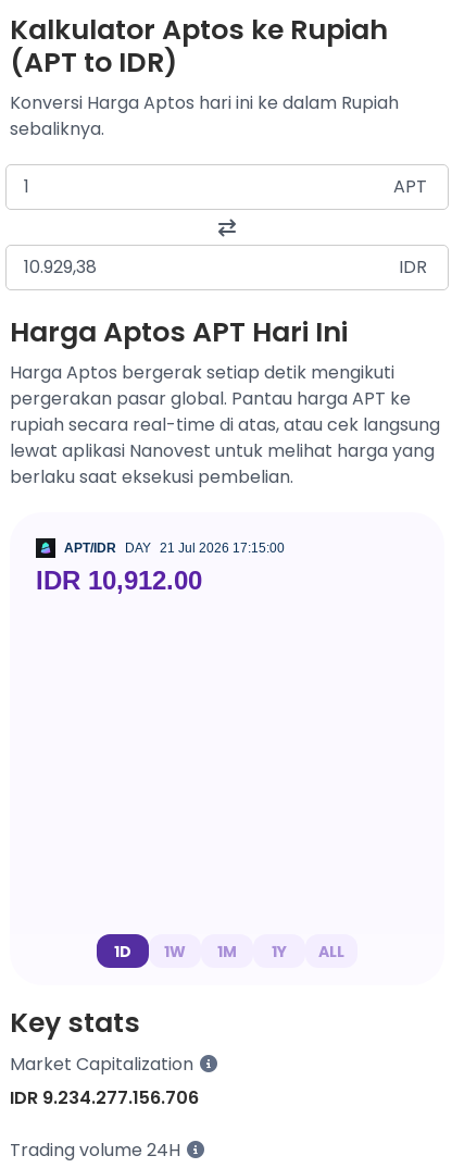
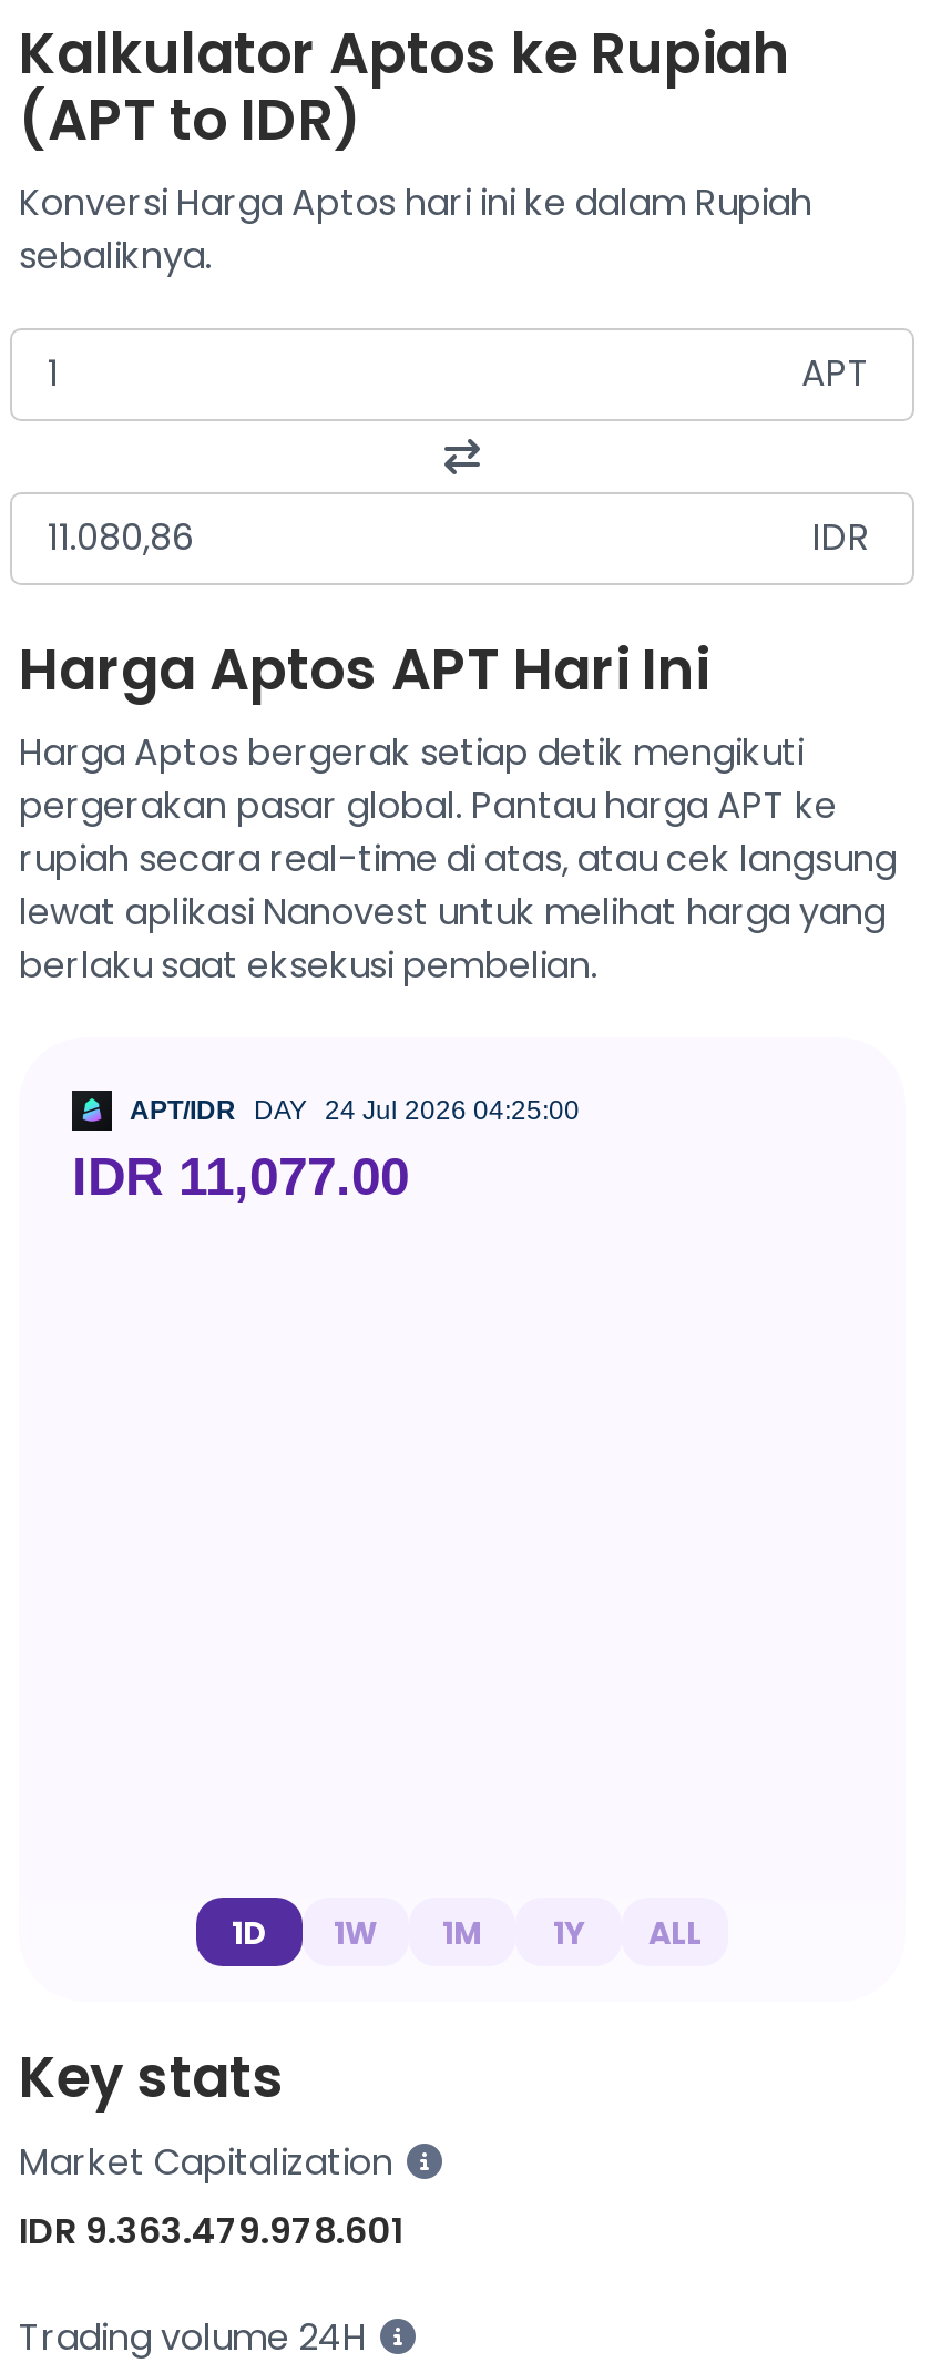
[64,540,285,556] APT/IDR DAY 21 Jul 2026 17:15:00 -> [130,1095,580,1126] APT/IDR DAY 24 Jul 2026 04:25:00
[36,566,202,595] IDR 10,912.00 -> [72,1146,409,1206] IDR 11,077.00
[10,1085,199,1110] IDR 9.234.277.156.706 -> [19,2206,405,2257] IDR 9.363.479.978.601

